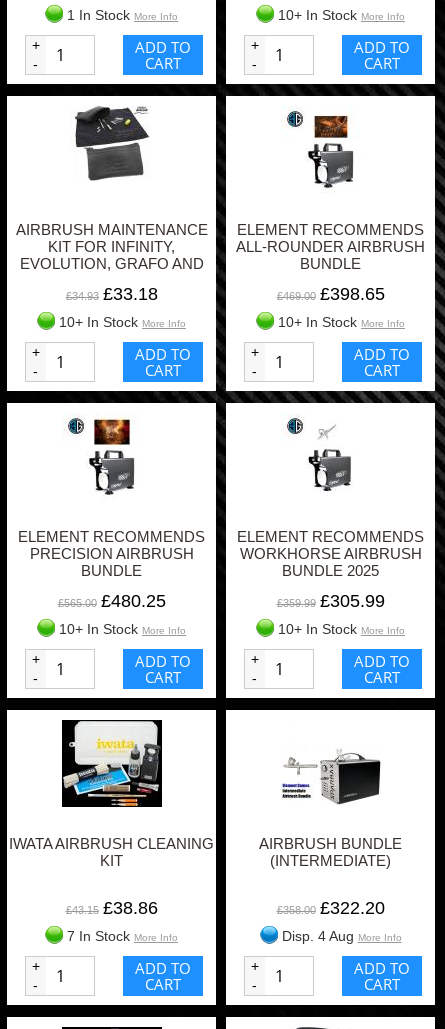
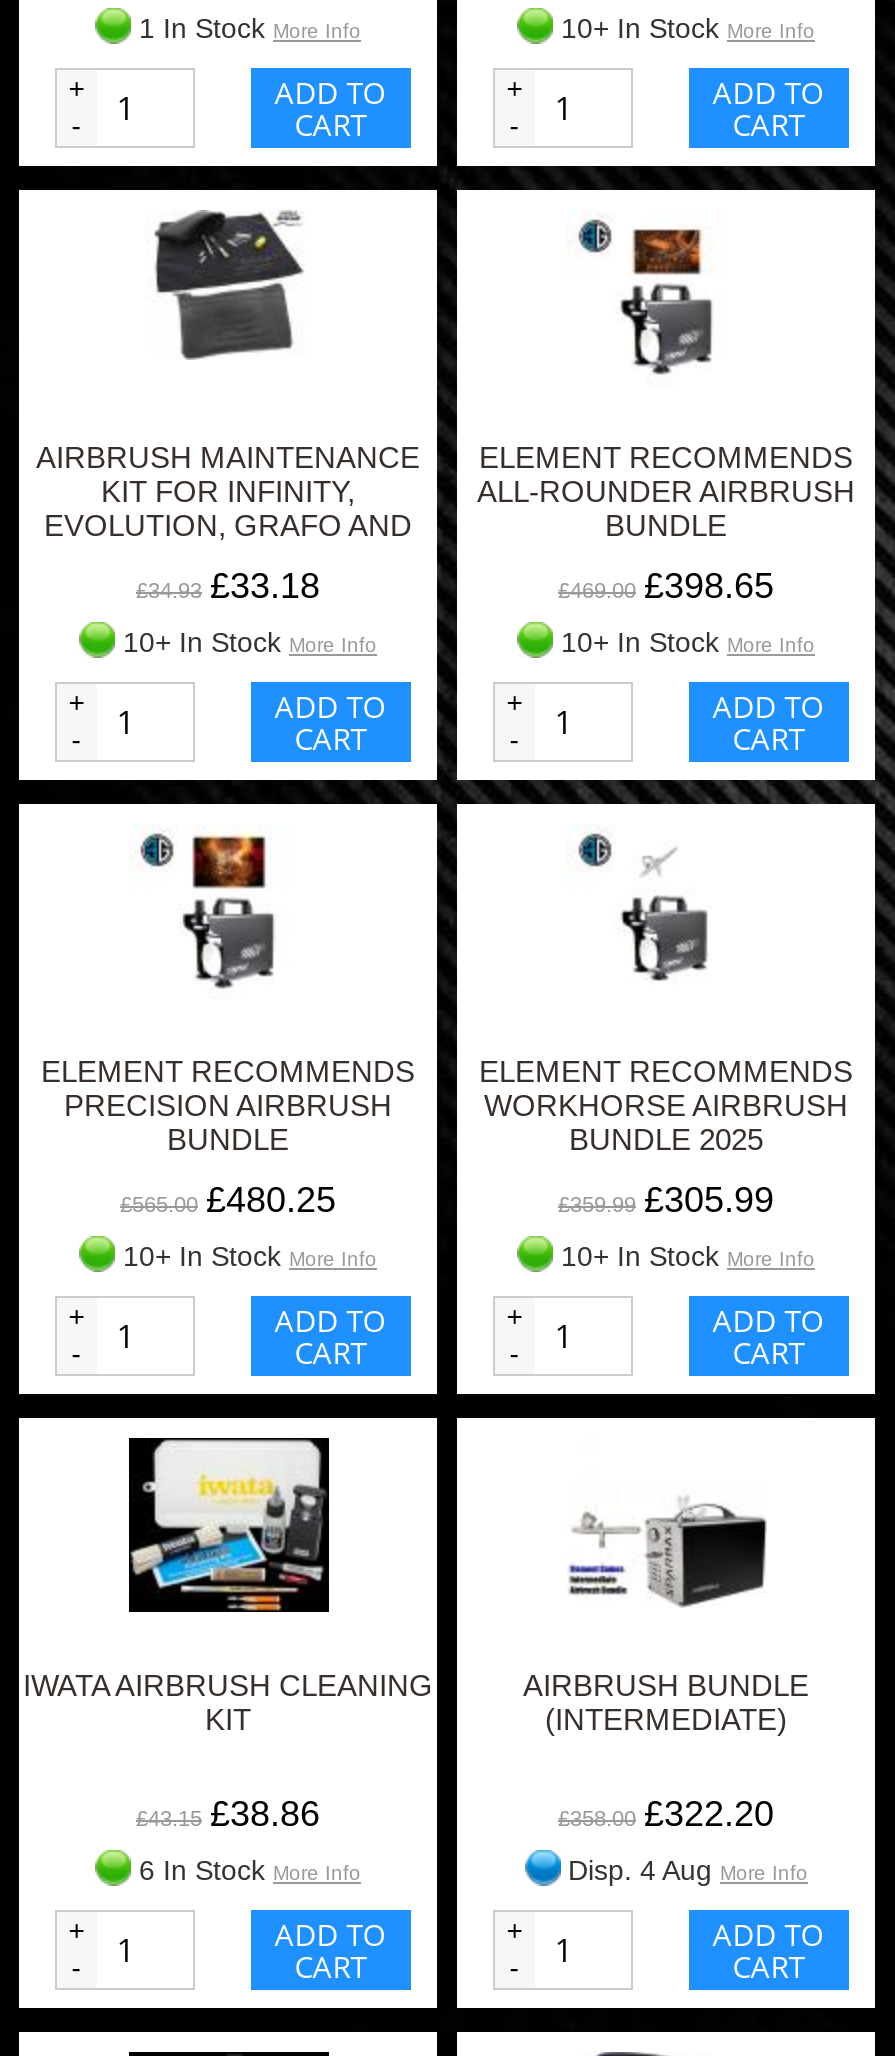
[63,928,178,944] 7 In Stock More Info -> [131,1854,361,1886] 6 In Stock More Info

